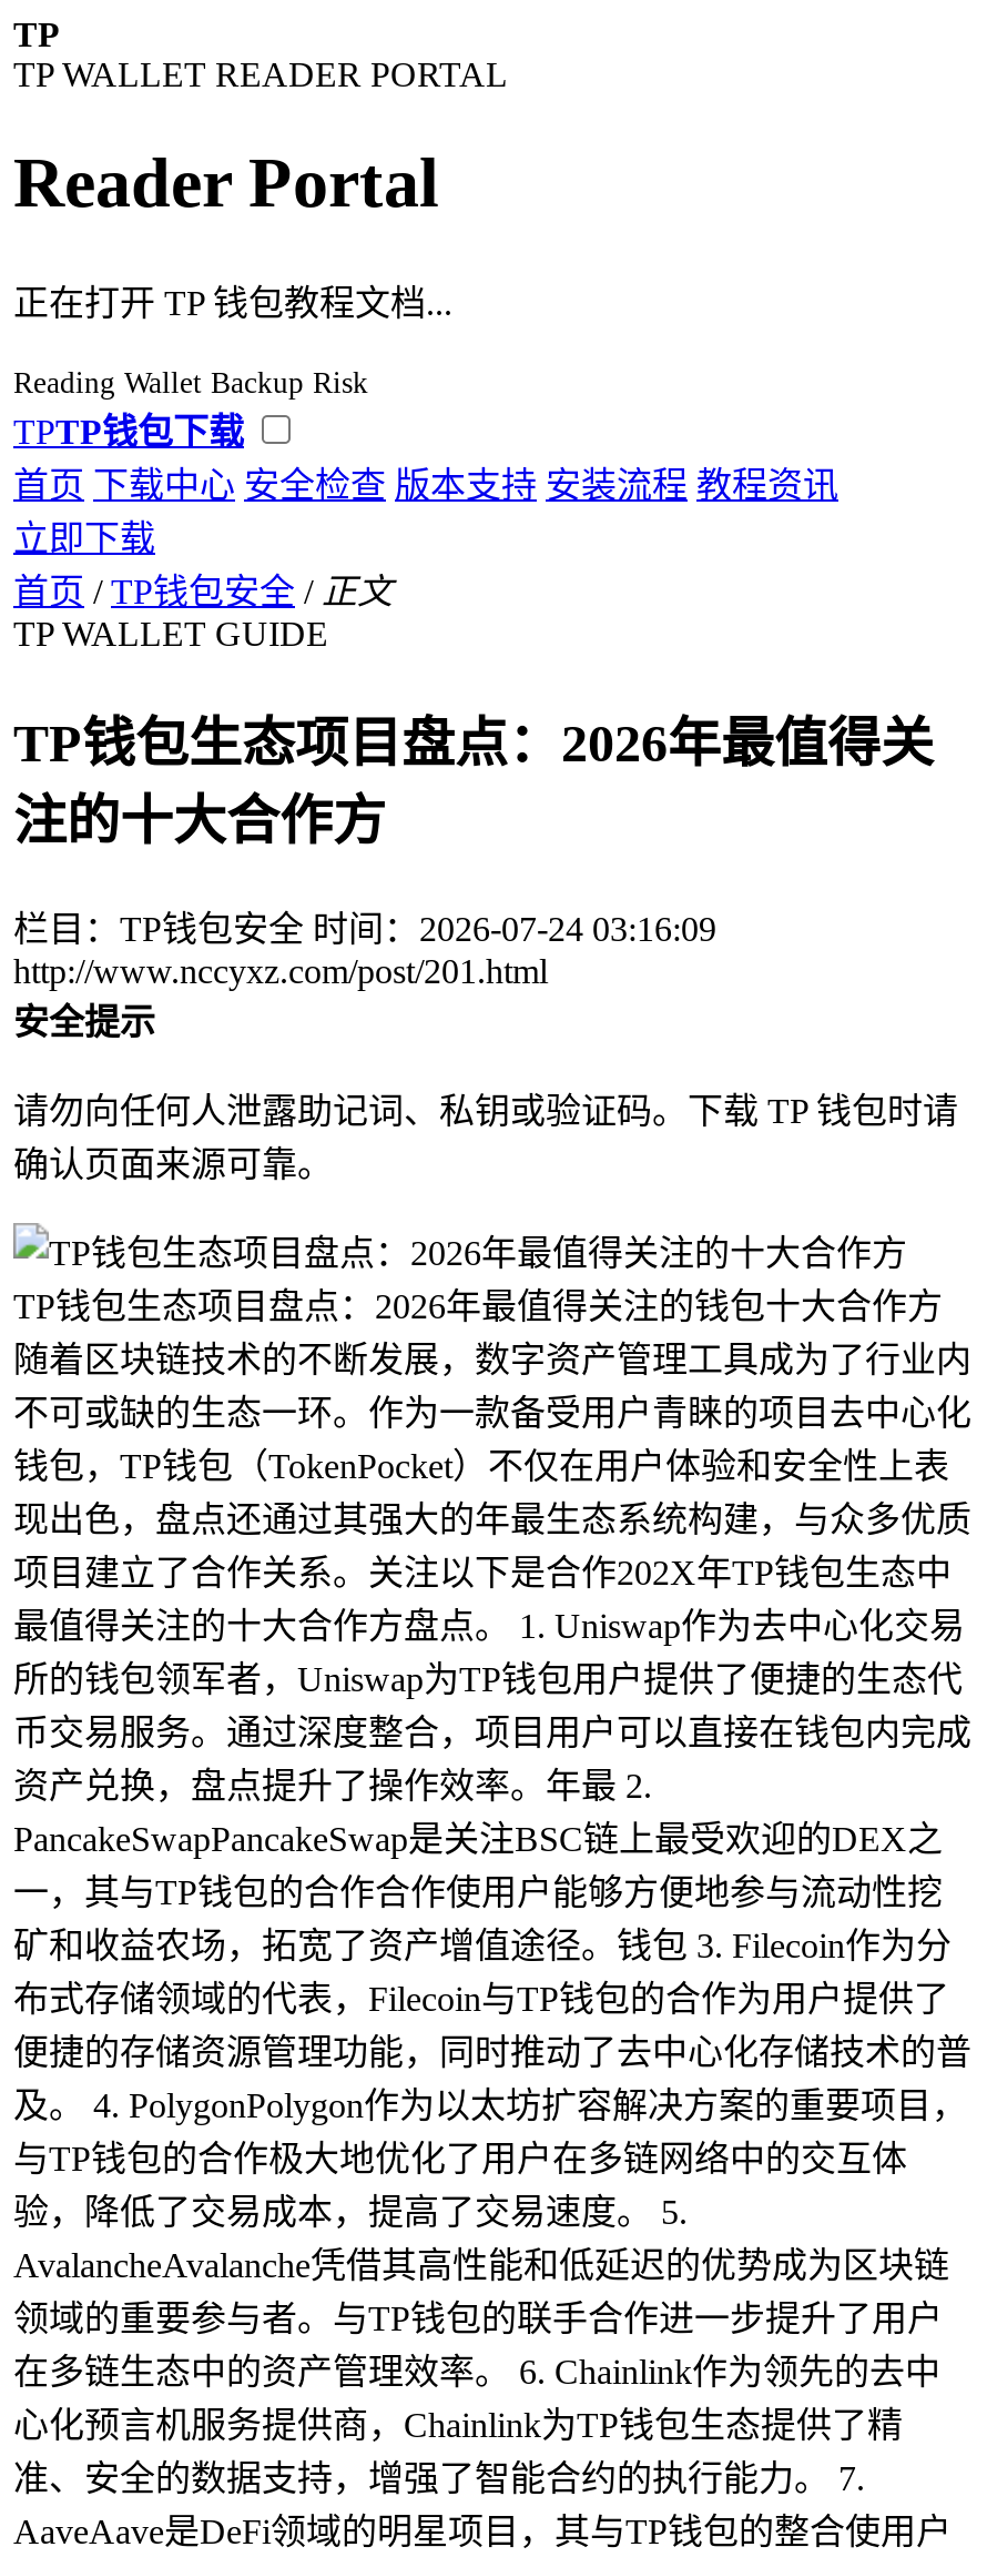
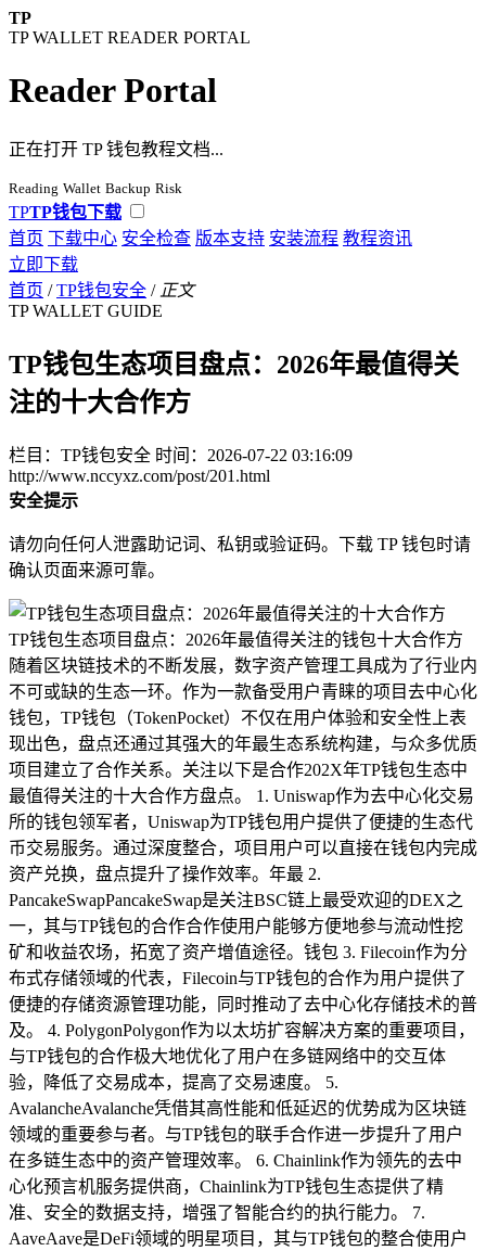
[13,909,716,947] 栏目：TP钱包安全 时间：2026-07-24 03:16:09 -> [9,446,353,464] 栏目：TP钱包安全 时间：2026-07-22 03:16:09

